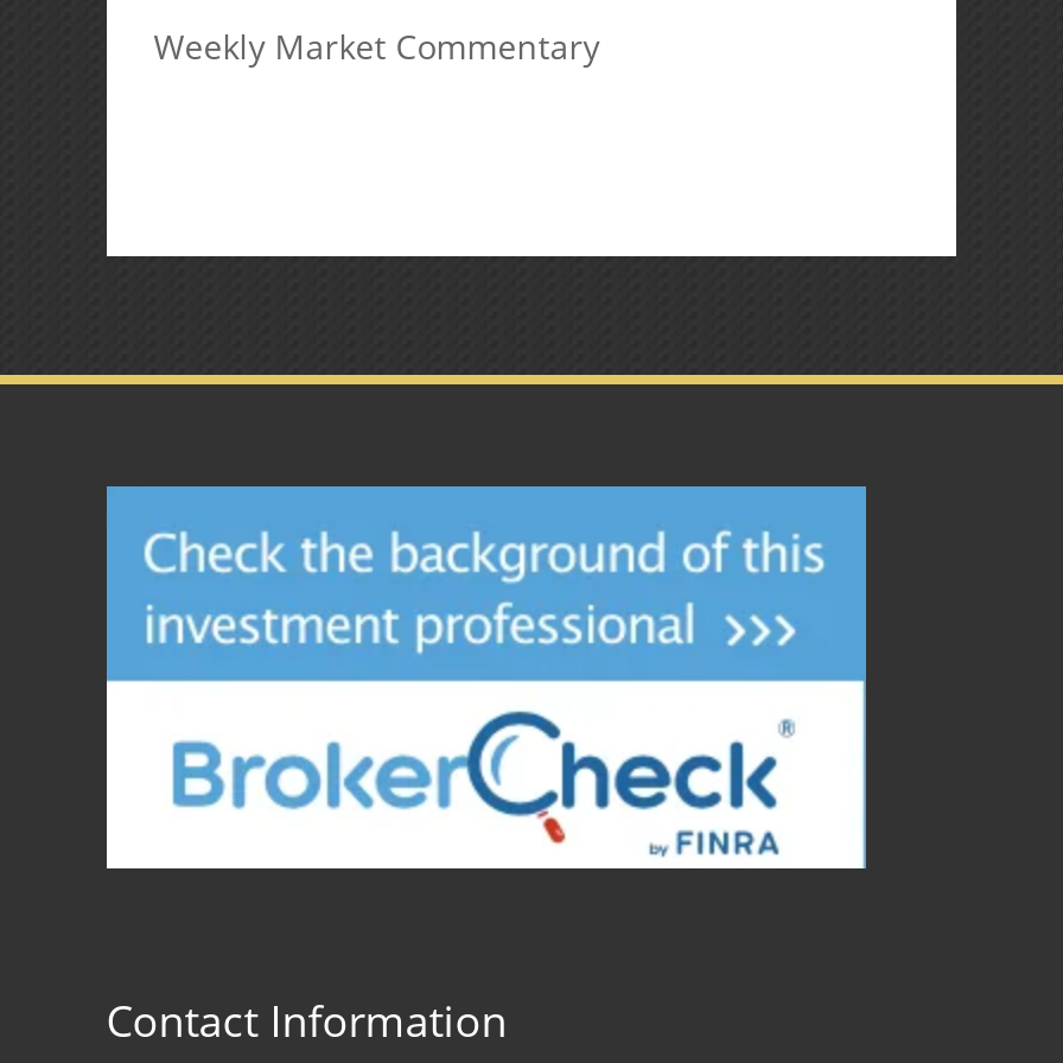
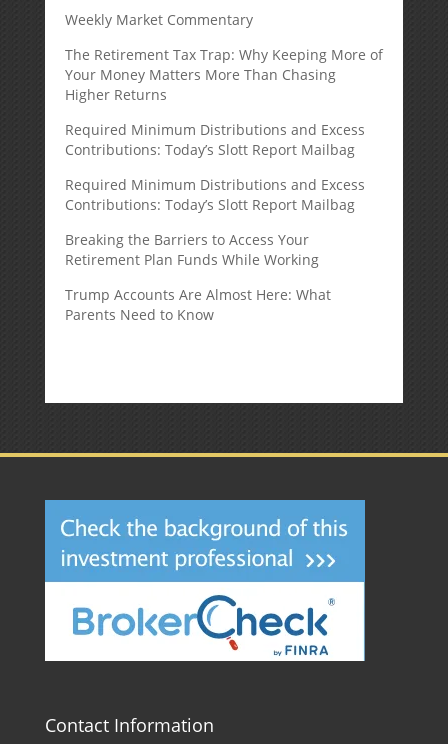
none -> [65,45,383,324] The Retirement Tax Trap: Why Keeping More of | Your Money Matters More Than Chasing | Higher Returns | Required Minimum Distributions and Excess | Contributions: Today’s Slott Report Mailbag | Required Minimum Distributions and Excess | Contributions: Today’s Slott Report Mailbag | Breaking the Barriers to Access Your | Retirement Plan Funds While Working | Trump Accounts Are Almost Here: What | Parents Need to Know

